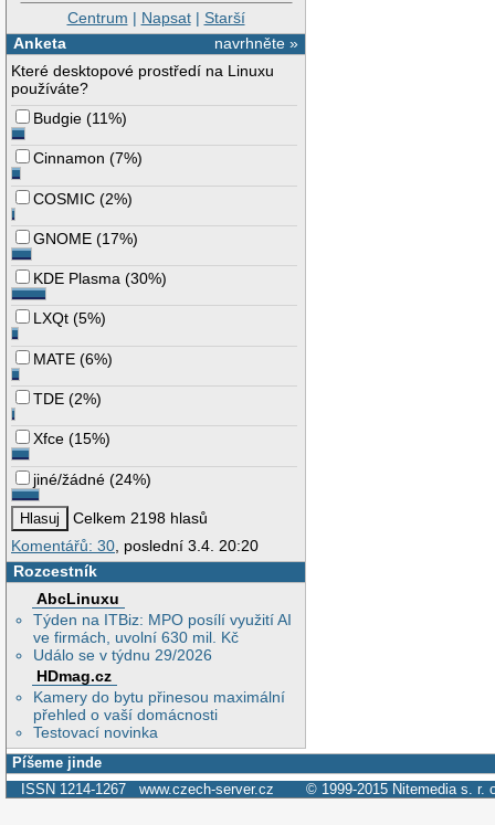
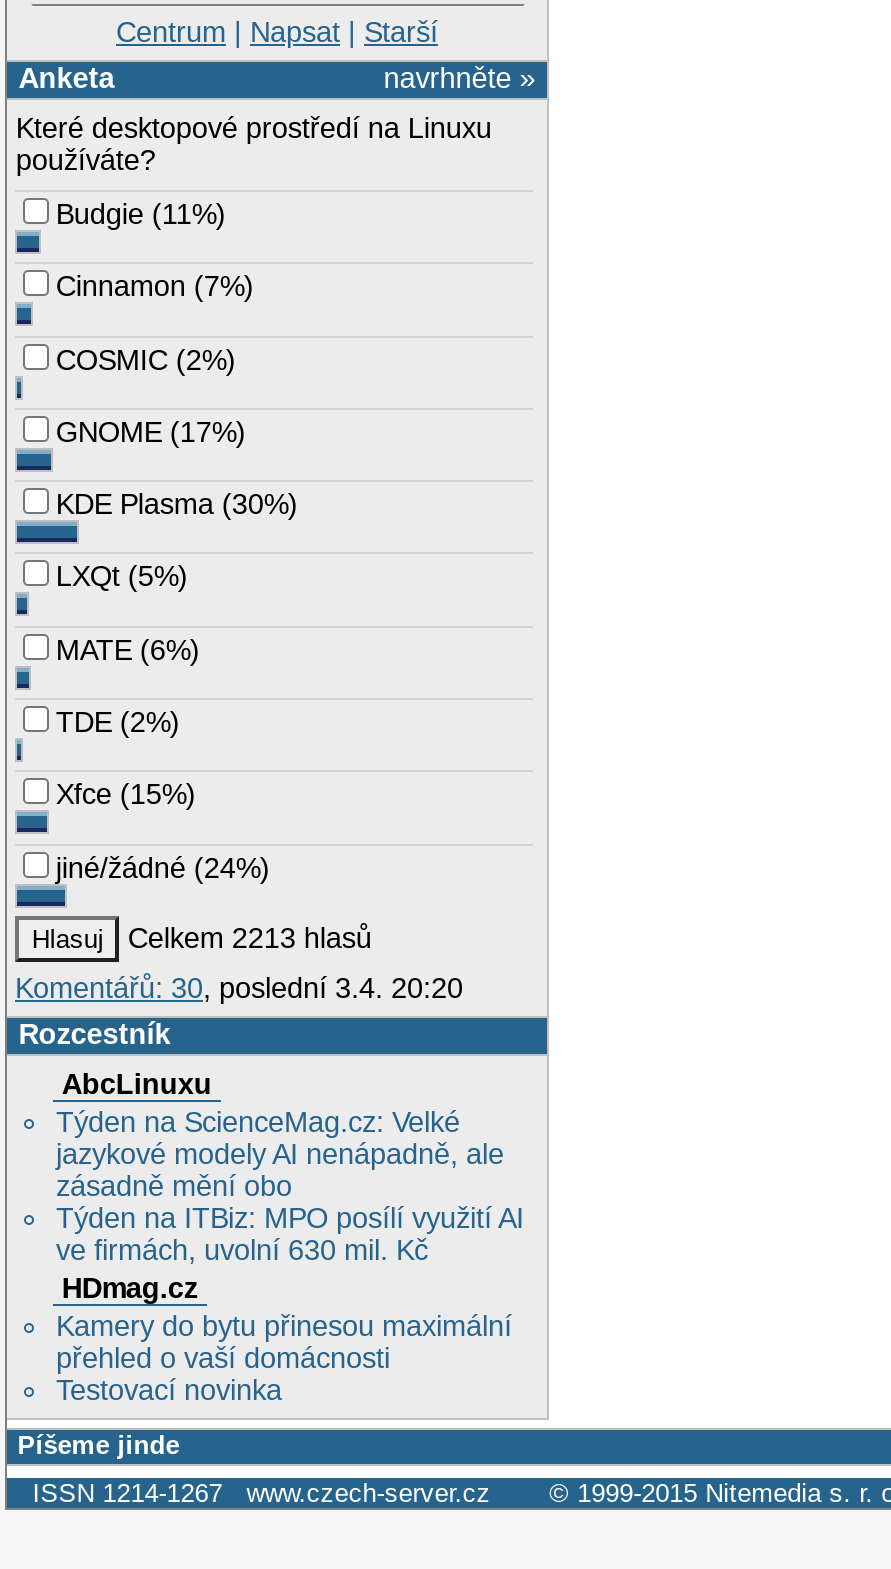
[69,509,208,527] Celkem 2198 hlasů -> [120,922,372,954] Celkem 2213 hlasů
none -> [56,1106,504,1202] Týden na ScienceMag.cz: Velké | jazykové modely AI nenápadně, ale | zásadně mění obo
moved [34,611,292,646] -> [56,1202,524,1266]: Týden na ITBiz: MPO posílí využití AI | ve firmách, uvolní 630 mil. Kč
[34,646,213,664] Událo se v týdnu 29/2026 -> none

